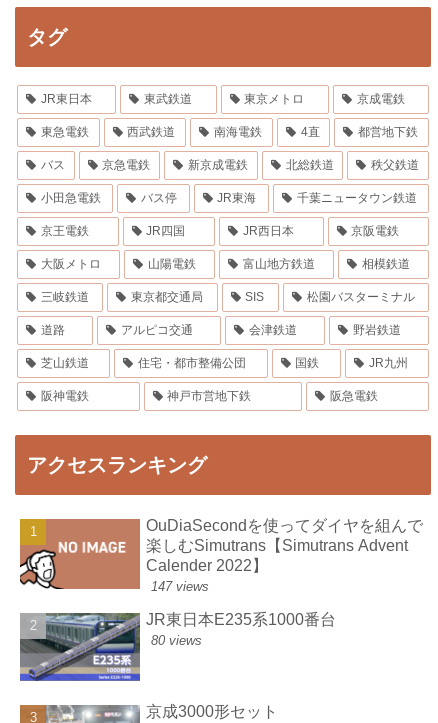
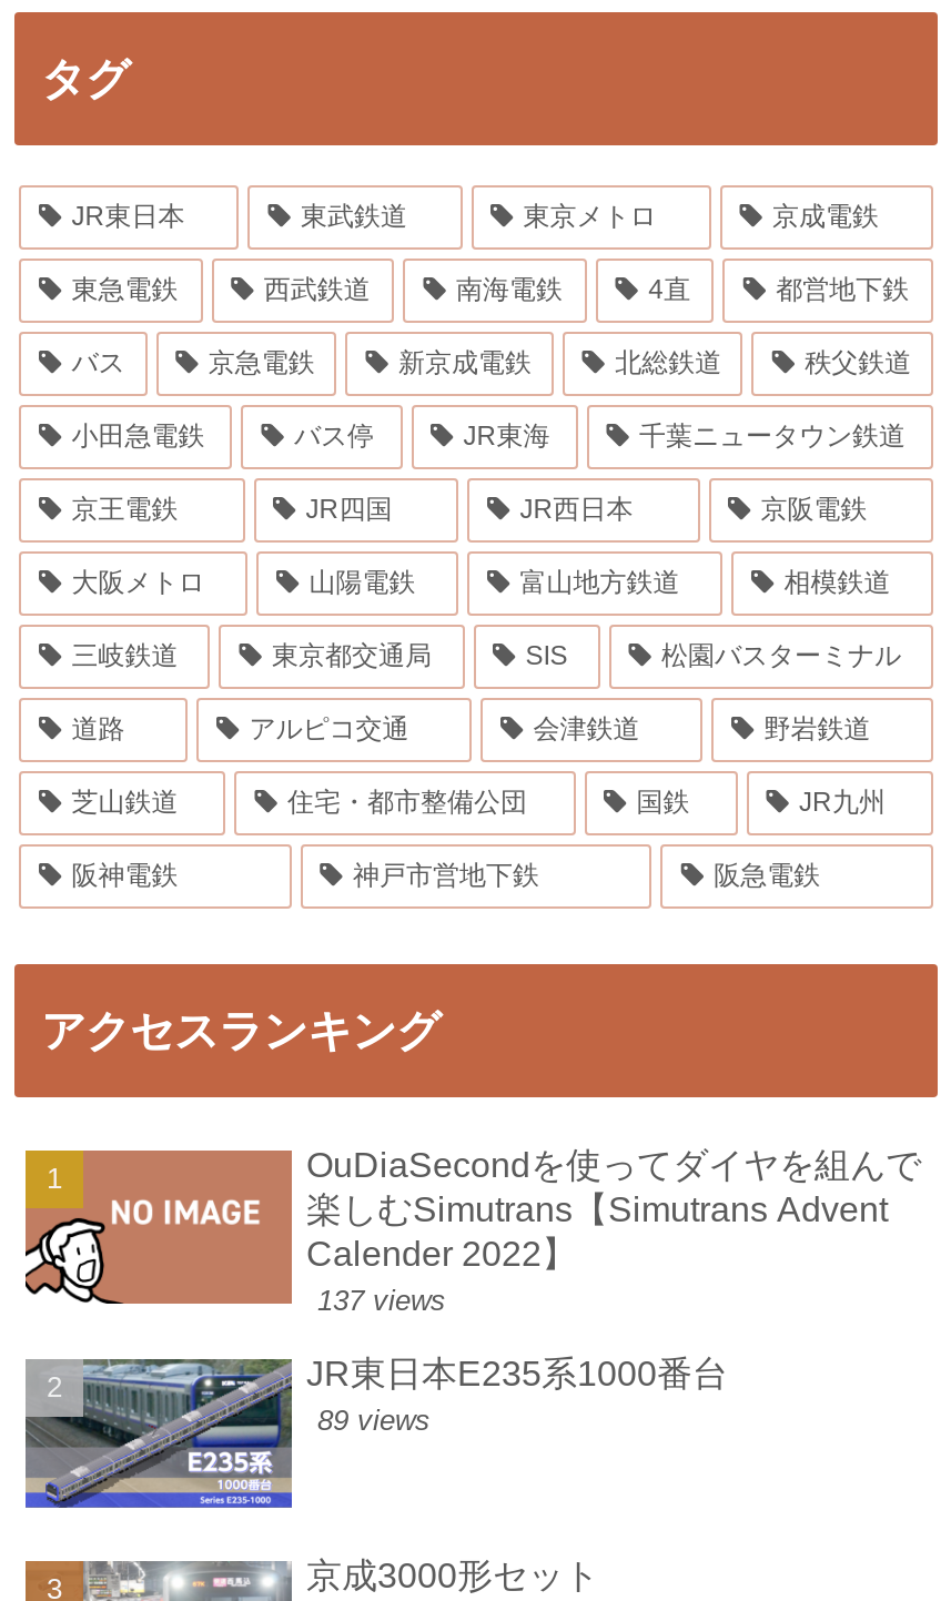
[151,579,209,594] 147 views -> [317,1283,446,1317] 137 views
[151,633,202,648] 80 views -> [317,1403,431,1436] 89 views

